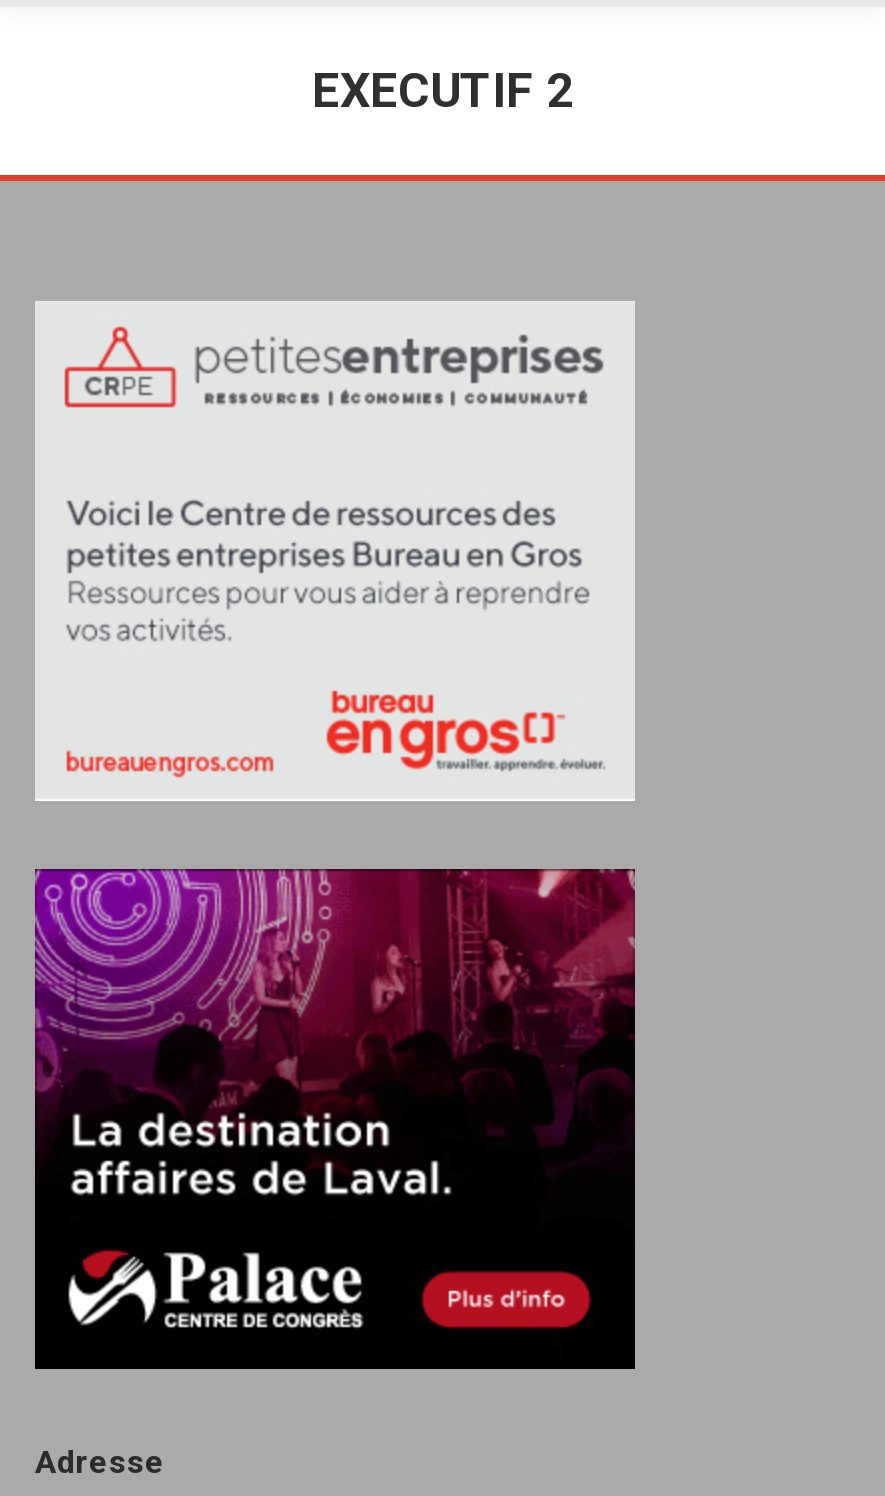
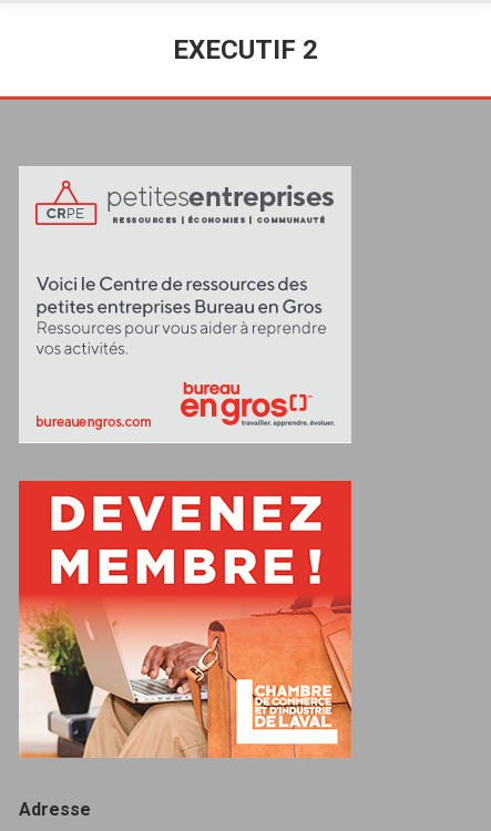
[33,867,637,1371] [image] -> [18,480,352,759] [image]

